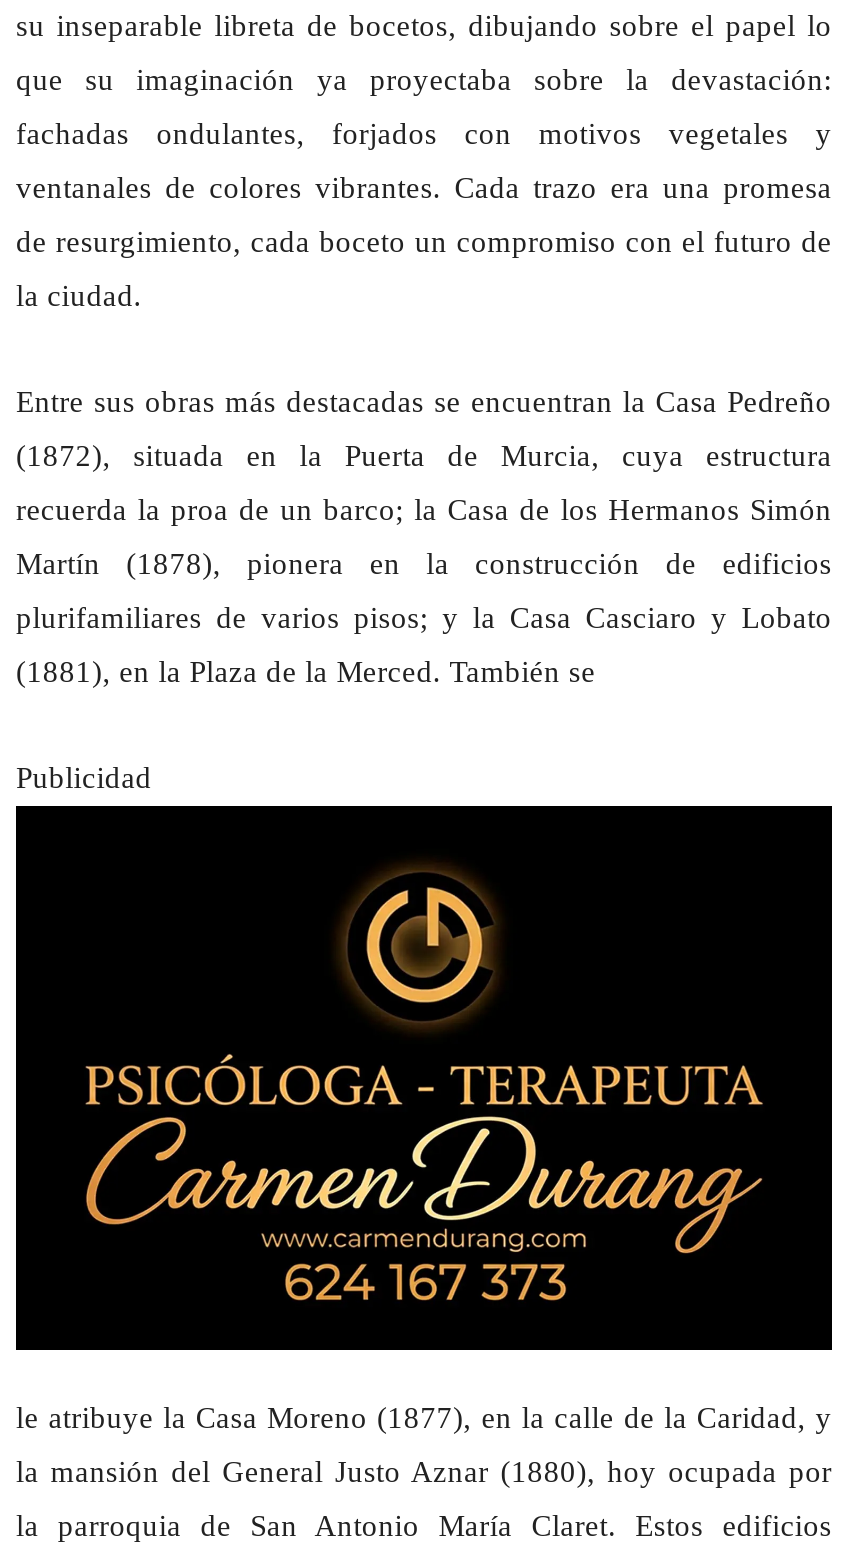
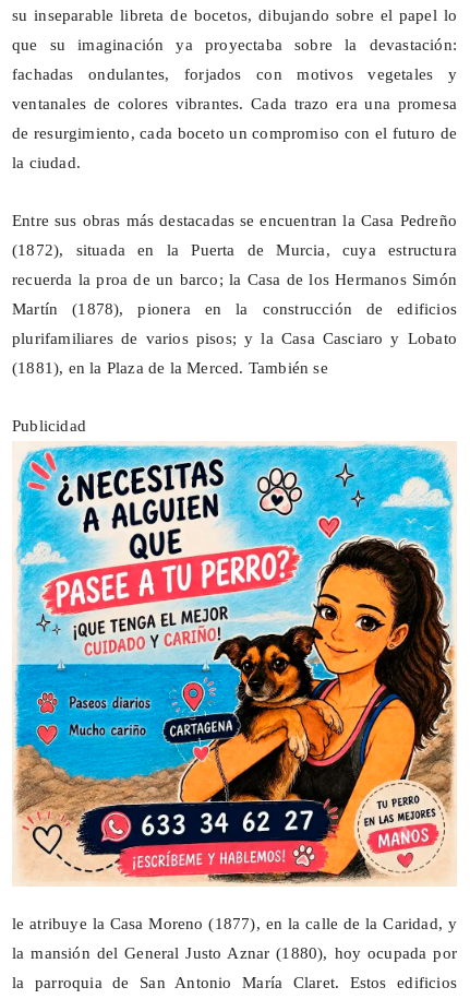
[14,804,834,1352] [image] -> [12,441,457,887] [image]

